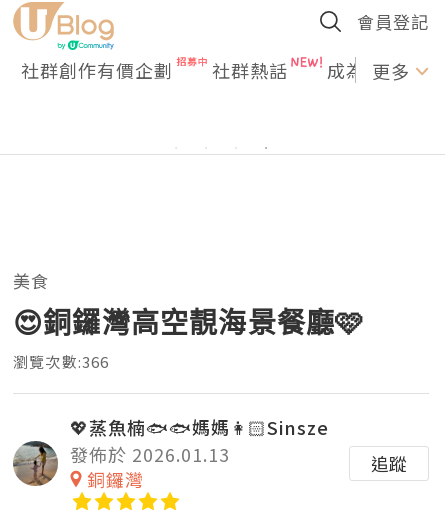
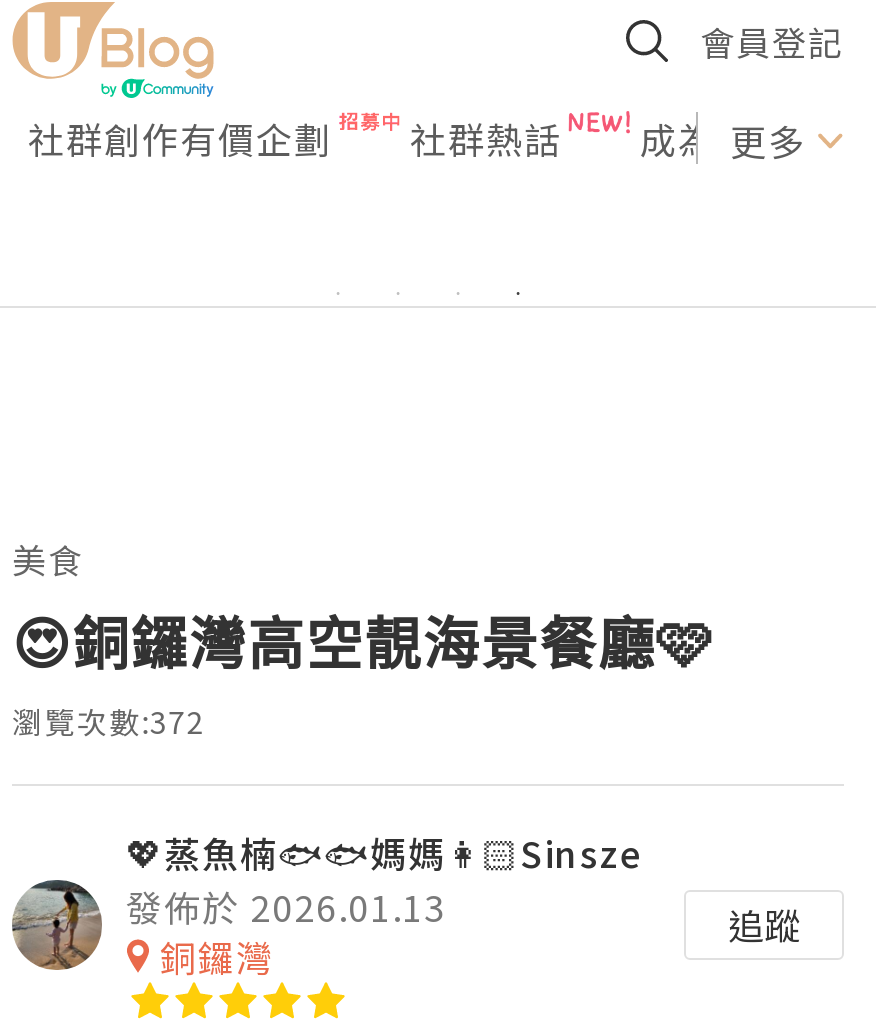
[13,351,110,372] 瀏覽次數:366 -> [12,700,205,742] 瀏覽次數:372

